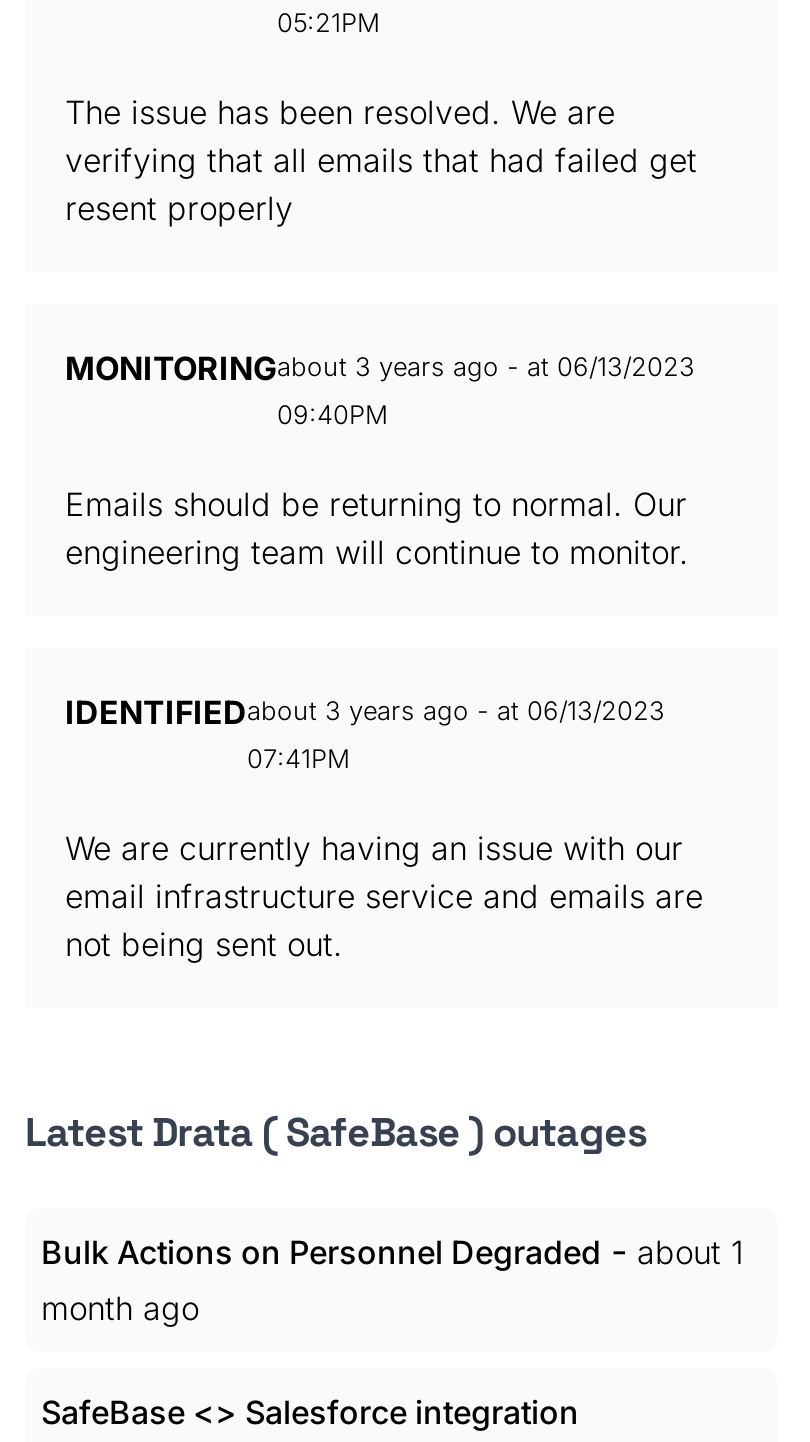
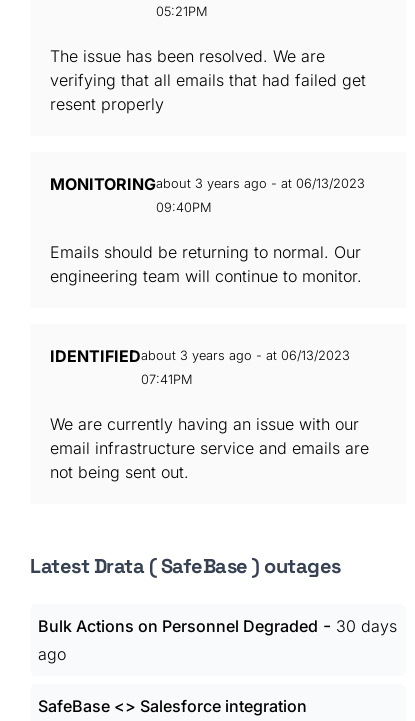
[41,1230,743,1328] Bulk Actions on Personnel Degraded - about 1 | month ago -> [38,615,397,664] Bulk Actions on Personnel Degraded - 30 days | ago

